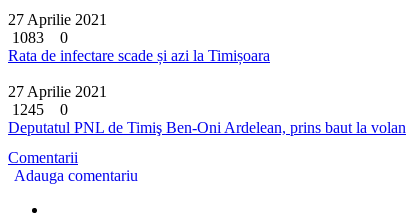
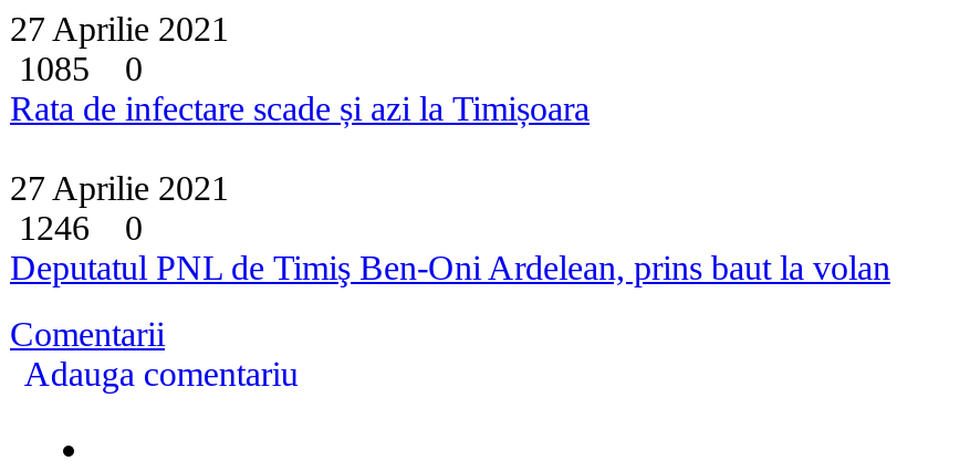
[8,29,68,46] 1083 0 -> [10,50,143,87] 1085 0
[8,101,68,118] 1245 0 -> [10,209,143,246] 1246 0

